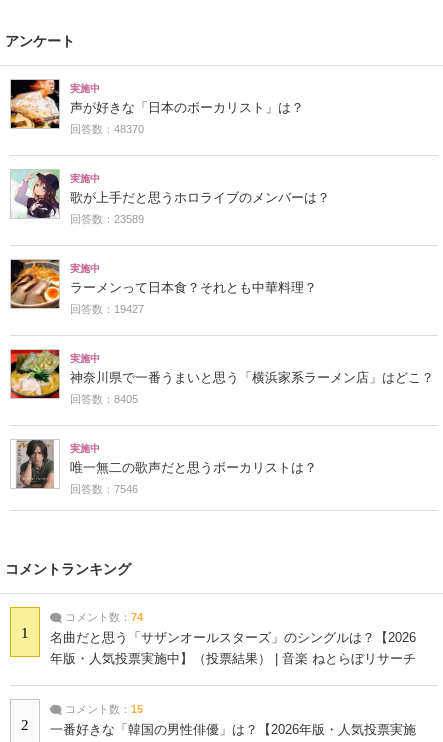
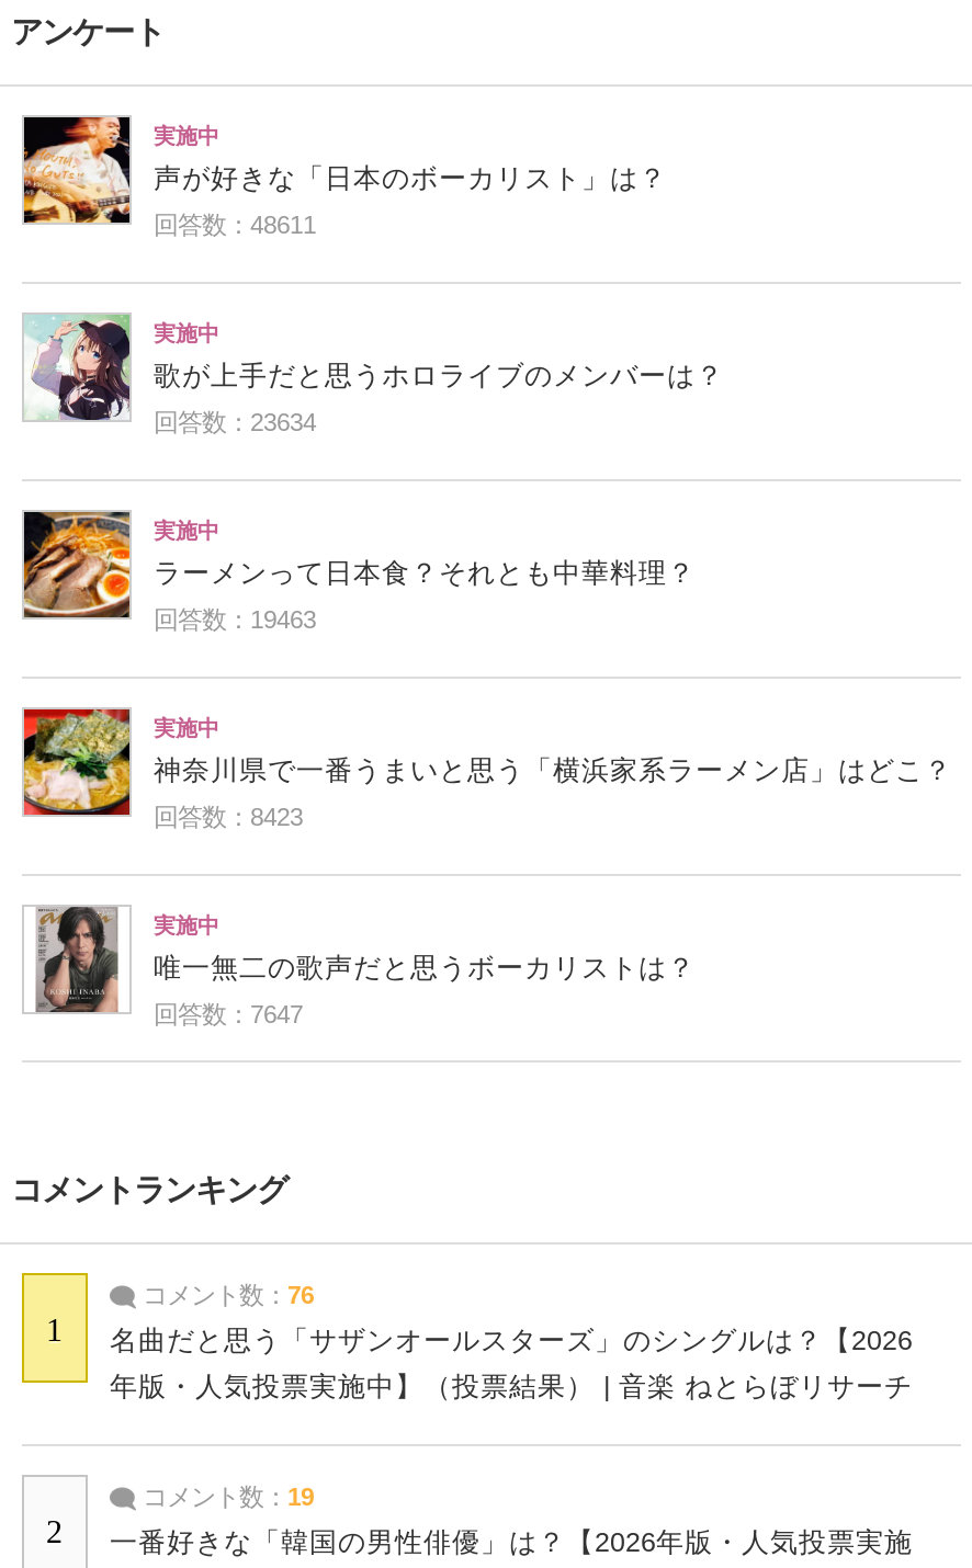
[70,123,144,135] 回答数：48370 -> [154,211,316,238] 回答数：48611
[70,213,144,225] 回答数：23589 -> [154,409,316,435] 回答数：23634
[70,303,144,315] 回答数：19427 -> [154,606,316,632] 回答数：19463
[70,393,138,405] 回答数：8405 -> [154,804,303,830] 回答数：8423
[70,483,138,495] 回答数：7546 -> [154,1001,303,1027] 回答数：7647
[62,611,143,623] コメント数：74 -> [136,1282,314,1308] コメント数：76
[62,703,143,715] コメント数：15 -> [136,1483,314,1510] コメント数：19

